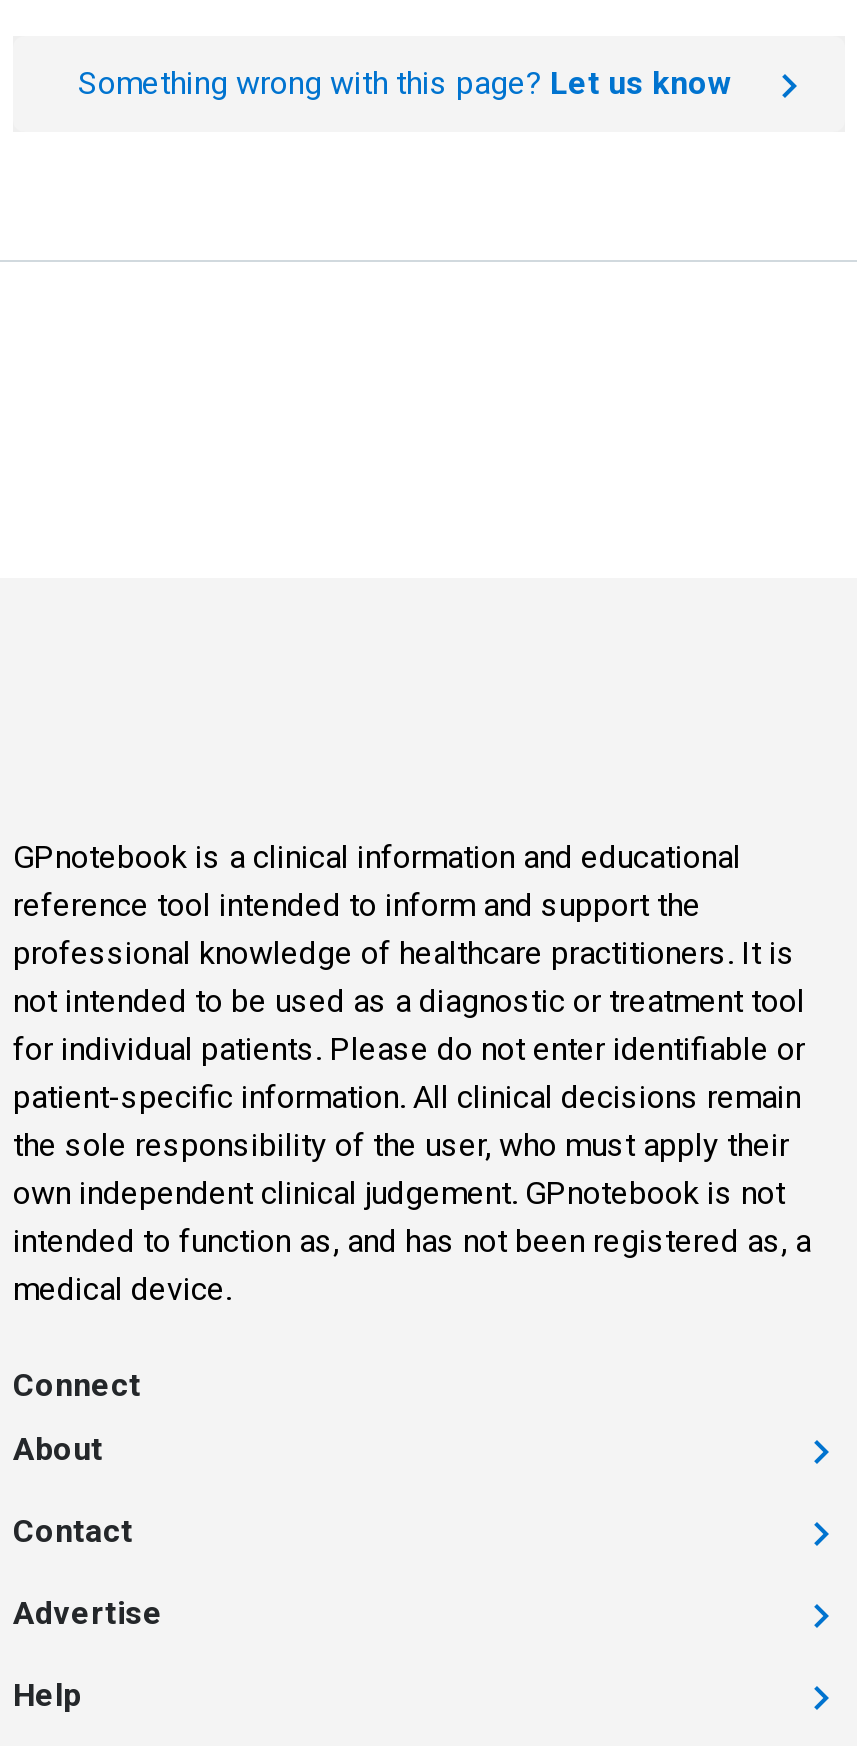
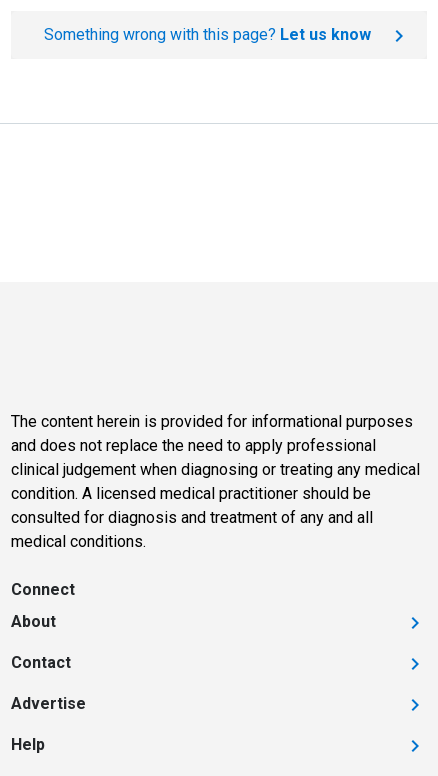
[13,838,811,1308] GPnotebook is a clinical information and educational | reference tool intended to inform and support the | professional knowledge of healthcare practitioners. It is | not intended to be used as a diagnostic or treatment tool | for individual patients. Please do not enter identifiable or | patient-specific information. All clinical decisions remain | the sole responsibility of the user, who must apply their | own independent clinical judgement. GPnotebook is not | intended to function as, and has not been registered as, a | medical device. -> [11,412,420,551] The content herein is provided for informational purposes | and does not replace the need to apply professional | clinical judgement when diagnosing or treating any medical | condition. A licensed medical practitioner should be | consulted for diagnosis and treatment of any and all | medical conditions.

